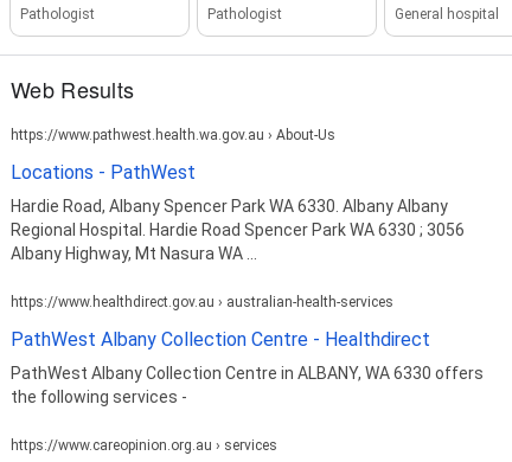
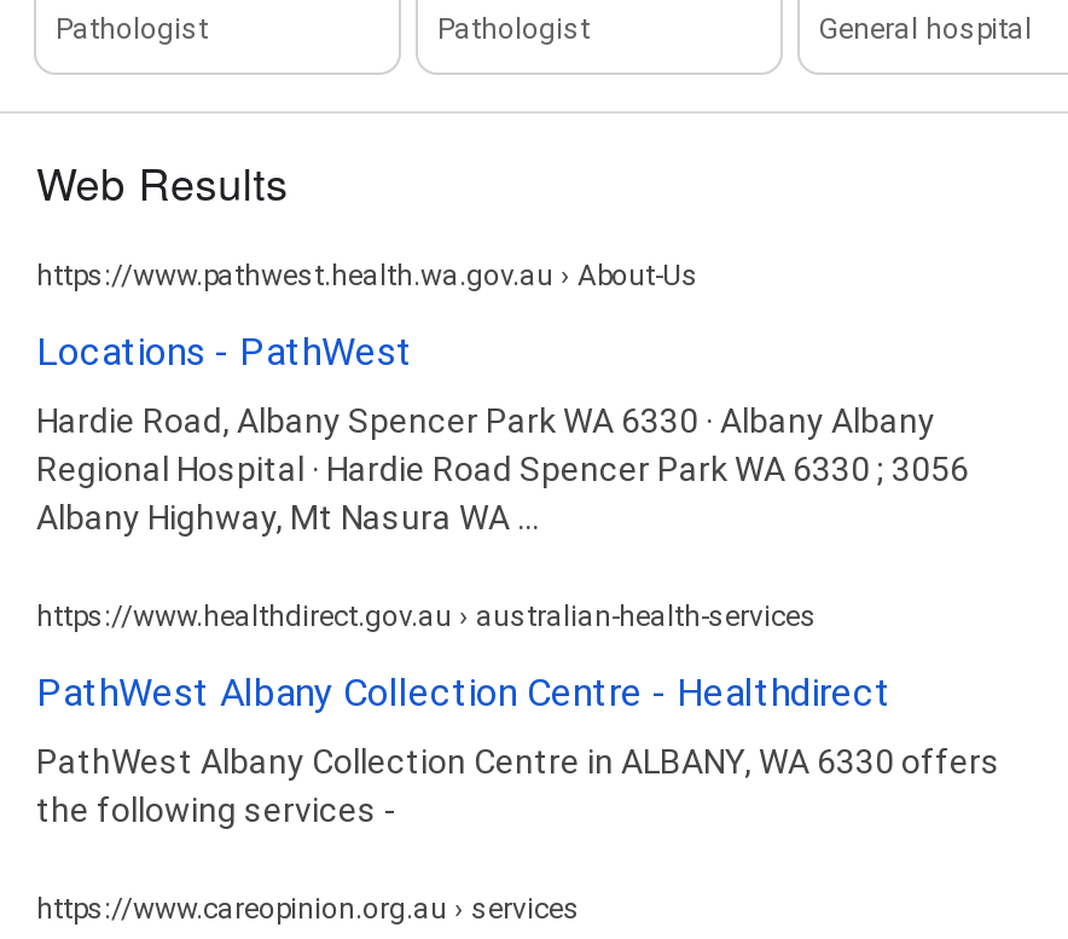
[11,196,465,239] Hardie Road, Albany Spencer Park WA 6330. Albany Albany | Regional Hospital. Hardie Road Spencer Park WA 6330 ; 3056 -> [36,400,969,488] Hardie Road, Albany Spencer Park WA 6330 · Albany Albany | Regional Hospital · Hardie Road Spencer Park WA 6330 ; 3056

